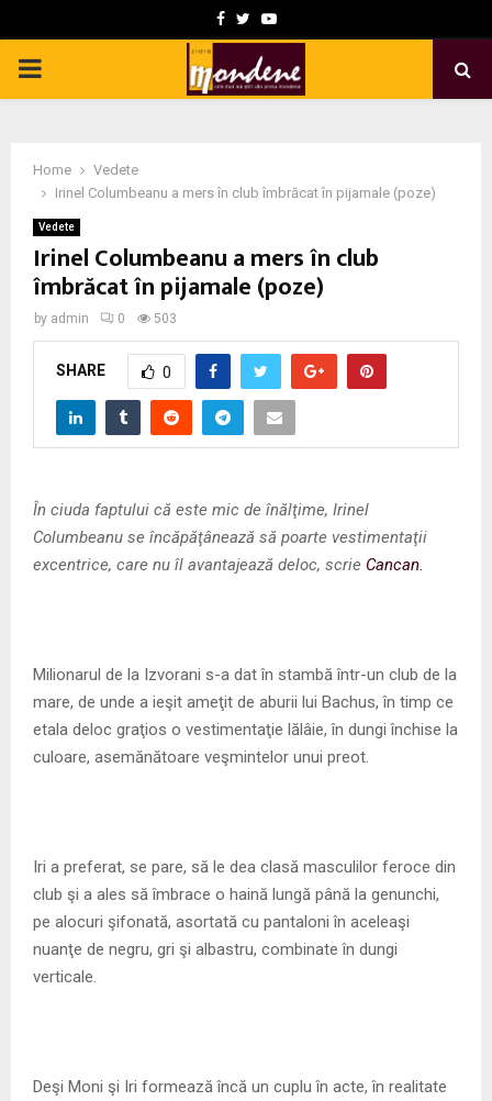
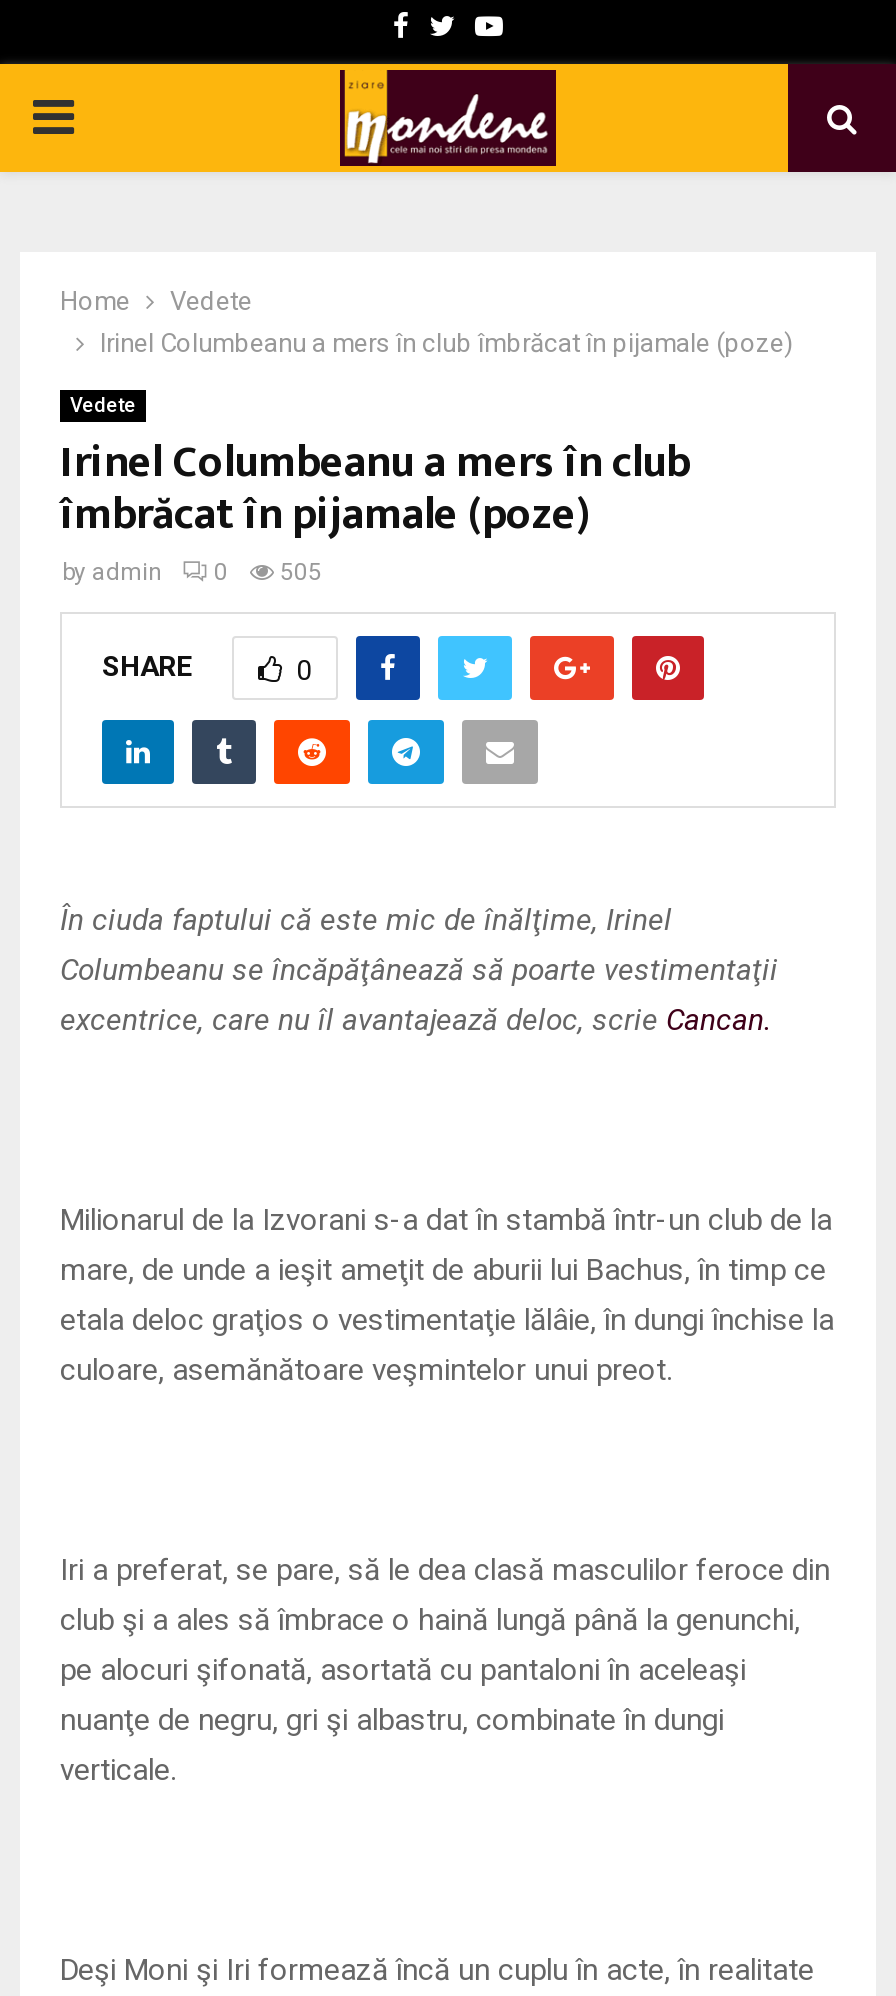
[154,311,177,326] 503 -> [280,558,322,586] 505

